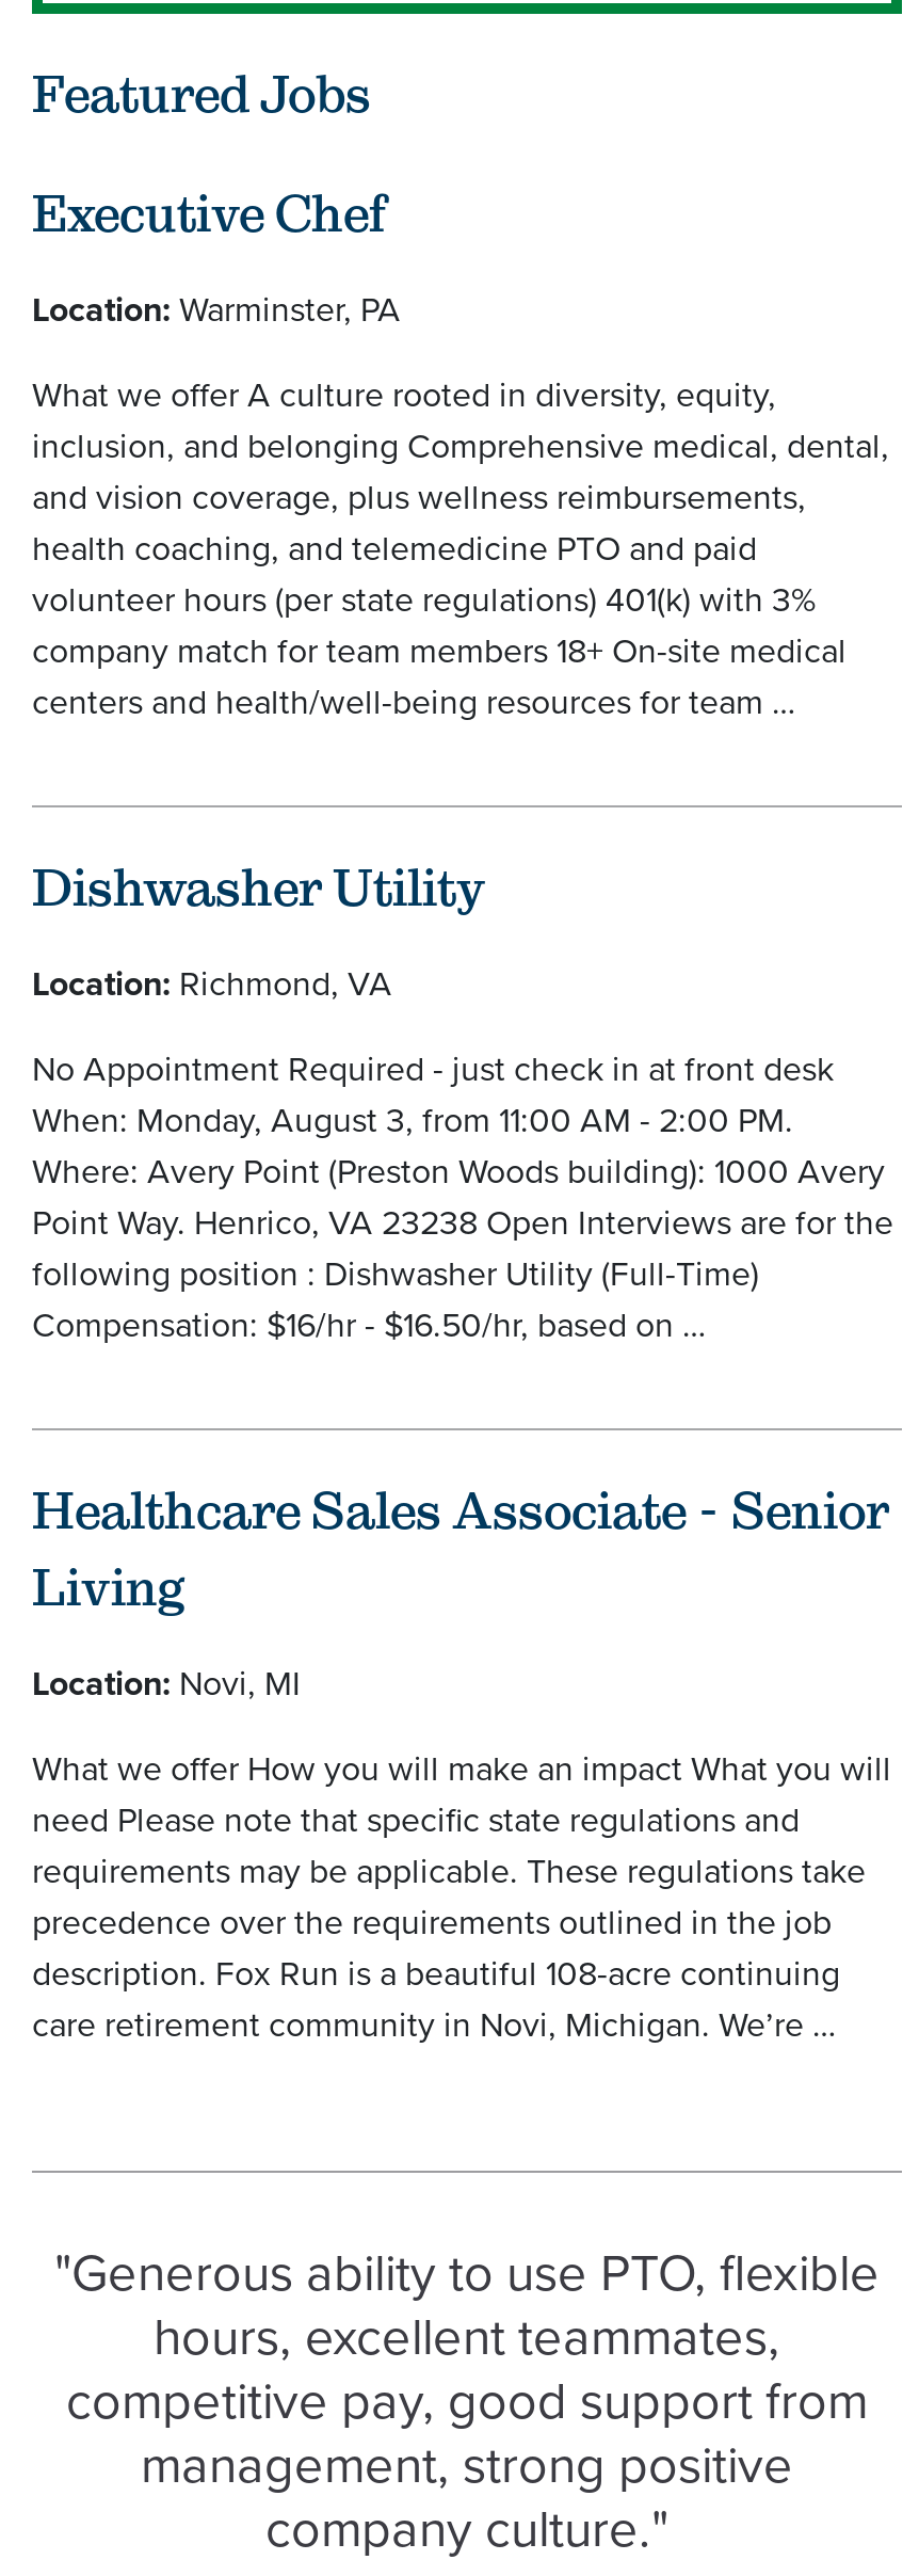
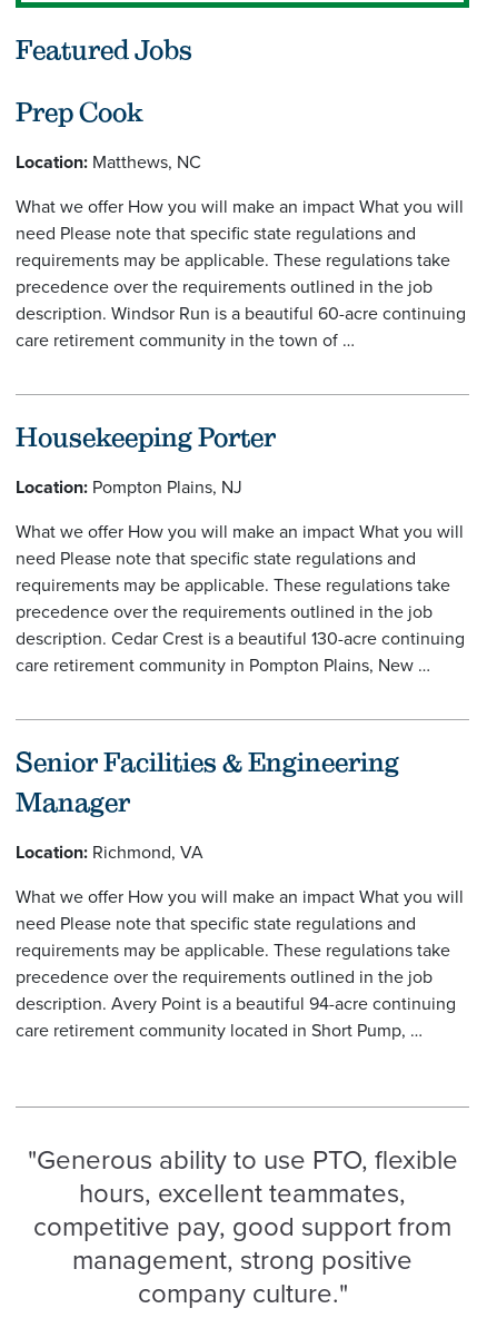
[32,186,893,1707] Executive Chef | Location: Warminster, PA | What we offer A culture rooted in diversity, equity, | inclusion, and belonging Comprehensive medical, dental, | and vision coverage, plus wellness reimbursements, | health coaching, and telemedicine PTO and paid | volunteer hours (per state regulations) 401(k) with 3% | company match for team members 18+ On-site medical | centers and health/well-being resources for team … | Dishwasher Utility | No Appointment Required - just check in at front desk | When: Monday, August 3, from 11:00 AM - 2:00 PM. | Where: Avery Point (Preston Woods building): 1000 Avery | Point Way. Henrico, VA 23238 Open Interviews are for the | following position : Dishwasher Utility (Full-Time) | Compensation: $16/hr - $16.50/hr, based on … | Healthcare Sales Associate - Senior | Living | Location: Novi, MI -> [16,98,201,175] Prep Cook | Location: Matthews, NC
moved [32,959,392,1008] -> [16,839,203,865]: Location: Richmond, VA
moved [32,1744,891,1946] -> [16,193,464,299]: What we offer How you will make an impact What you will | need Please note that specific state regulations and | requirements may be applicable. These regulations take | precedence over the requirements outlined in the job
[32,1948,840,2049] description. Fox Run is a beautiful 108-acre continuing | care retirement community in Novi, Michigan. We’re … -> [16,300,466,1043] description. Windsor Run is a beautiful 60-acre continuing | care retirement community in the town of … | Housekeeping Porter | Location: Pompton Plains, NJ | What we offer How you will make an impact What you will | need Please note that specific state regulations and | requirements may be applicable. These regulations take | precedence over the requirements outlined in the job | description. Cedar Crest is a beautiful 130-acre continuing | care retirement community in Pompton Plains, New … | Senior Facilities & Engineering | Manager | What we offer How you will make an impact What you will | need Please note that specific state regulations and | requirements may be applicable. These regulations take | precedence over the requirements outlined in the job | description. Avery Point is a beautiful 94-acre continuing | care retirement community located in Short Pump, …

